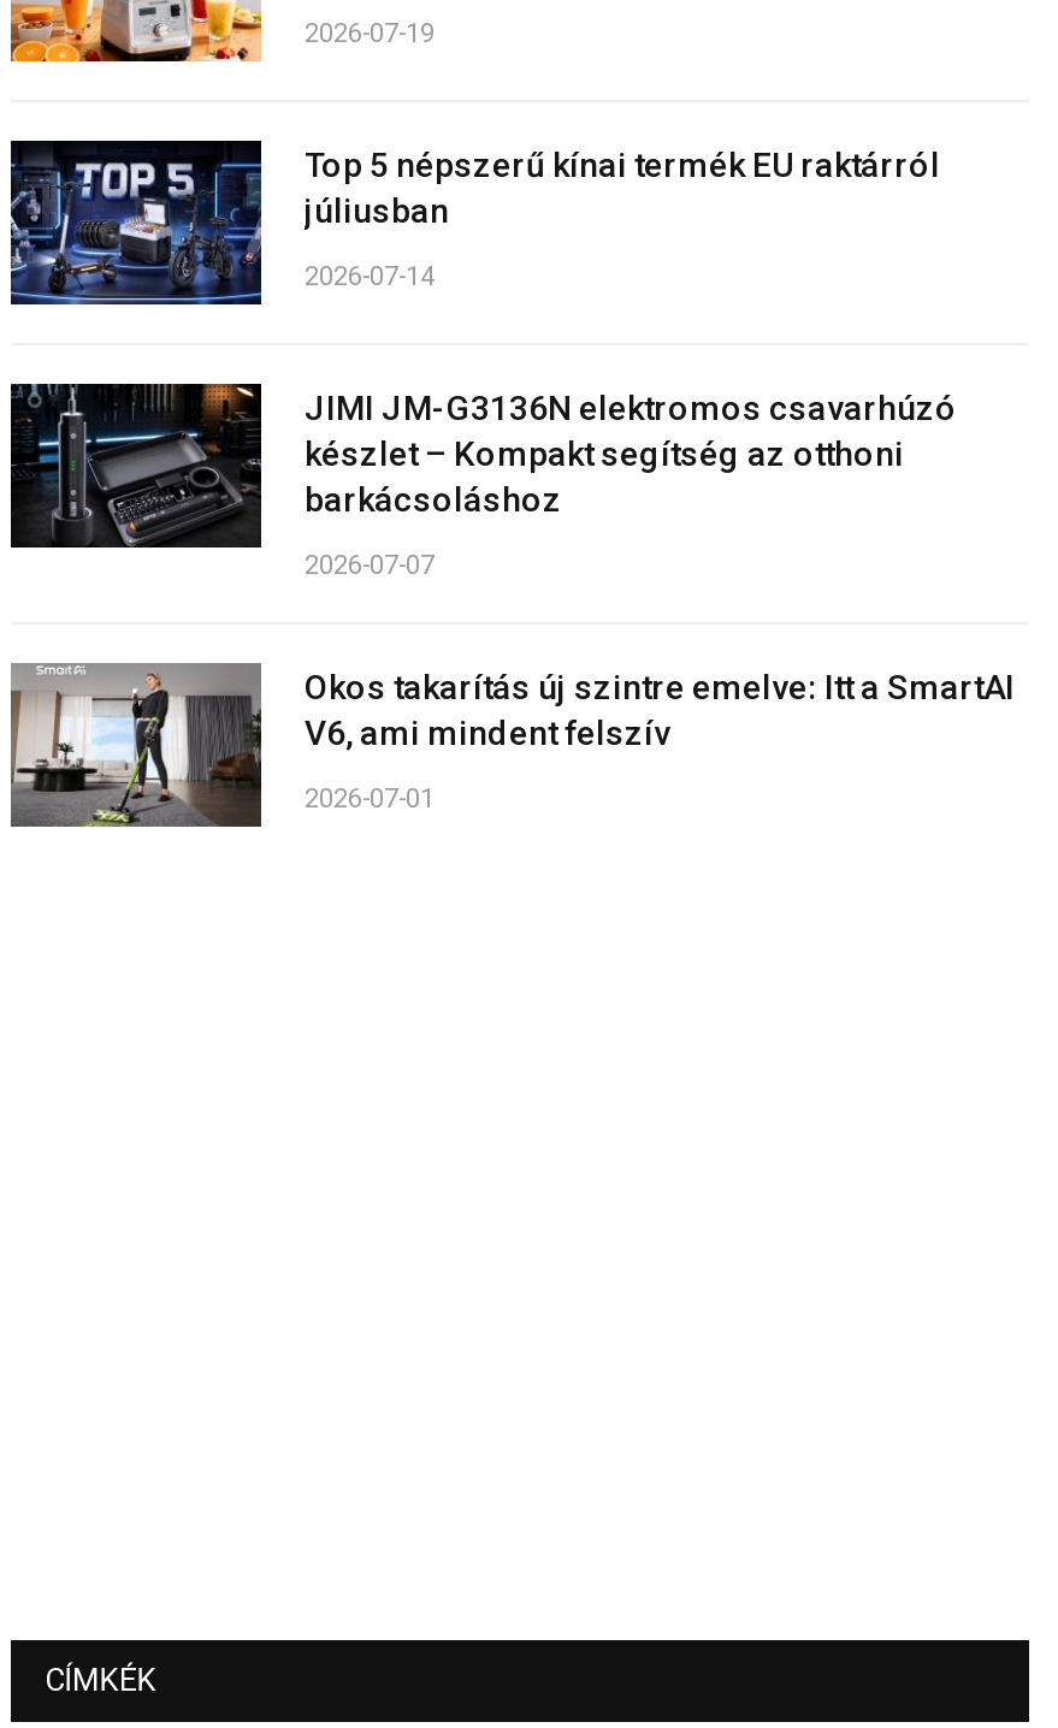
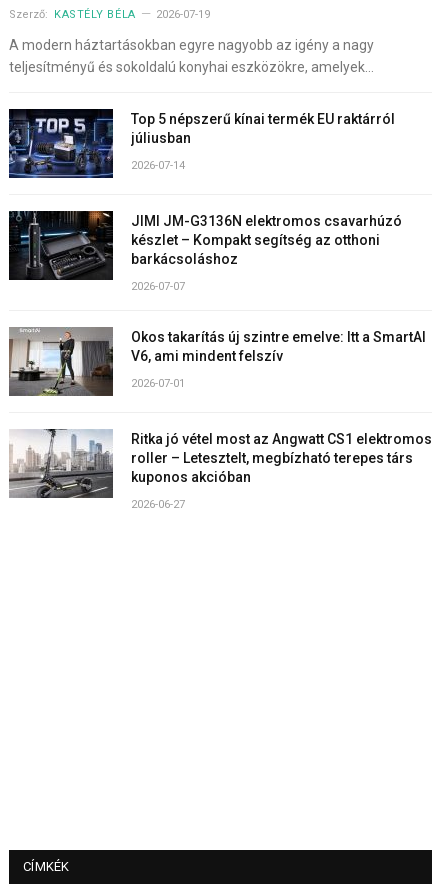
none -> [9,8,136,21] Szerző: KASTÉLY BÉLA
none -> [9,37,374,75] A modern háztartásokban egyre nagyobb az igény a nagy | teljesítményű és sokoldalú konyhai eszközökre, amelyek…
none -> [9,428,432,511] [image] | Ritka jó vétel most az Angwatt CS1 elektromos | roller – Letesztelt, megbízható terepes társ | kuponos akcióban | 2026-06-27

